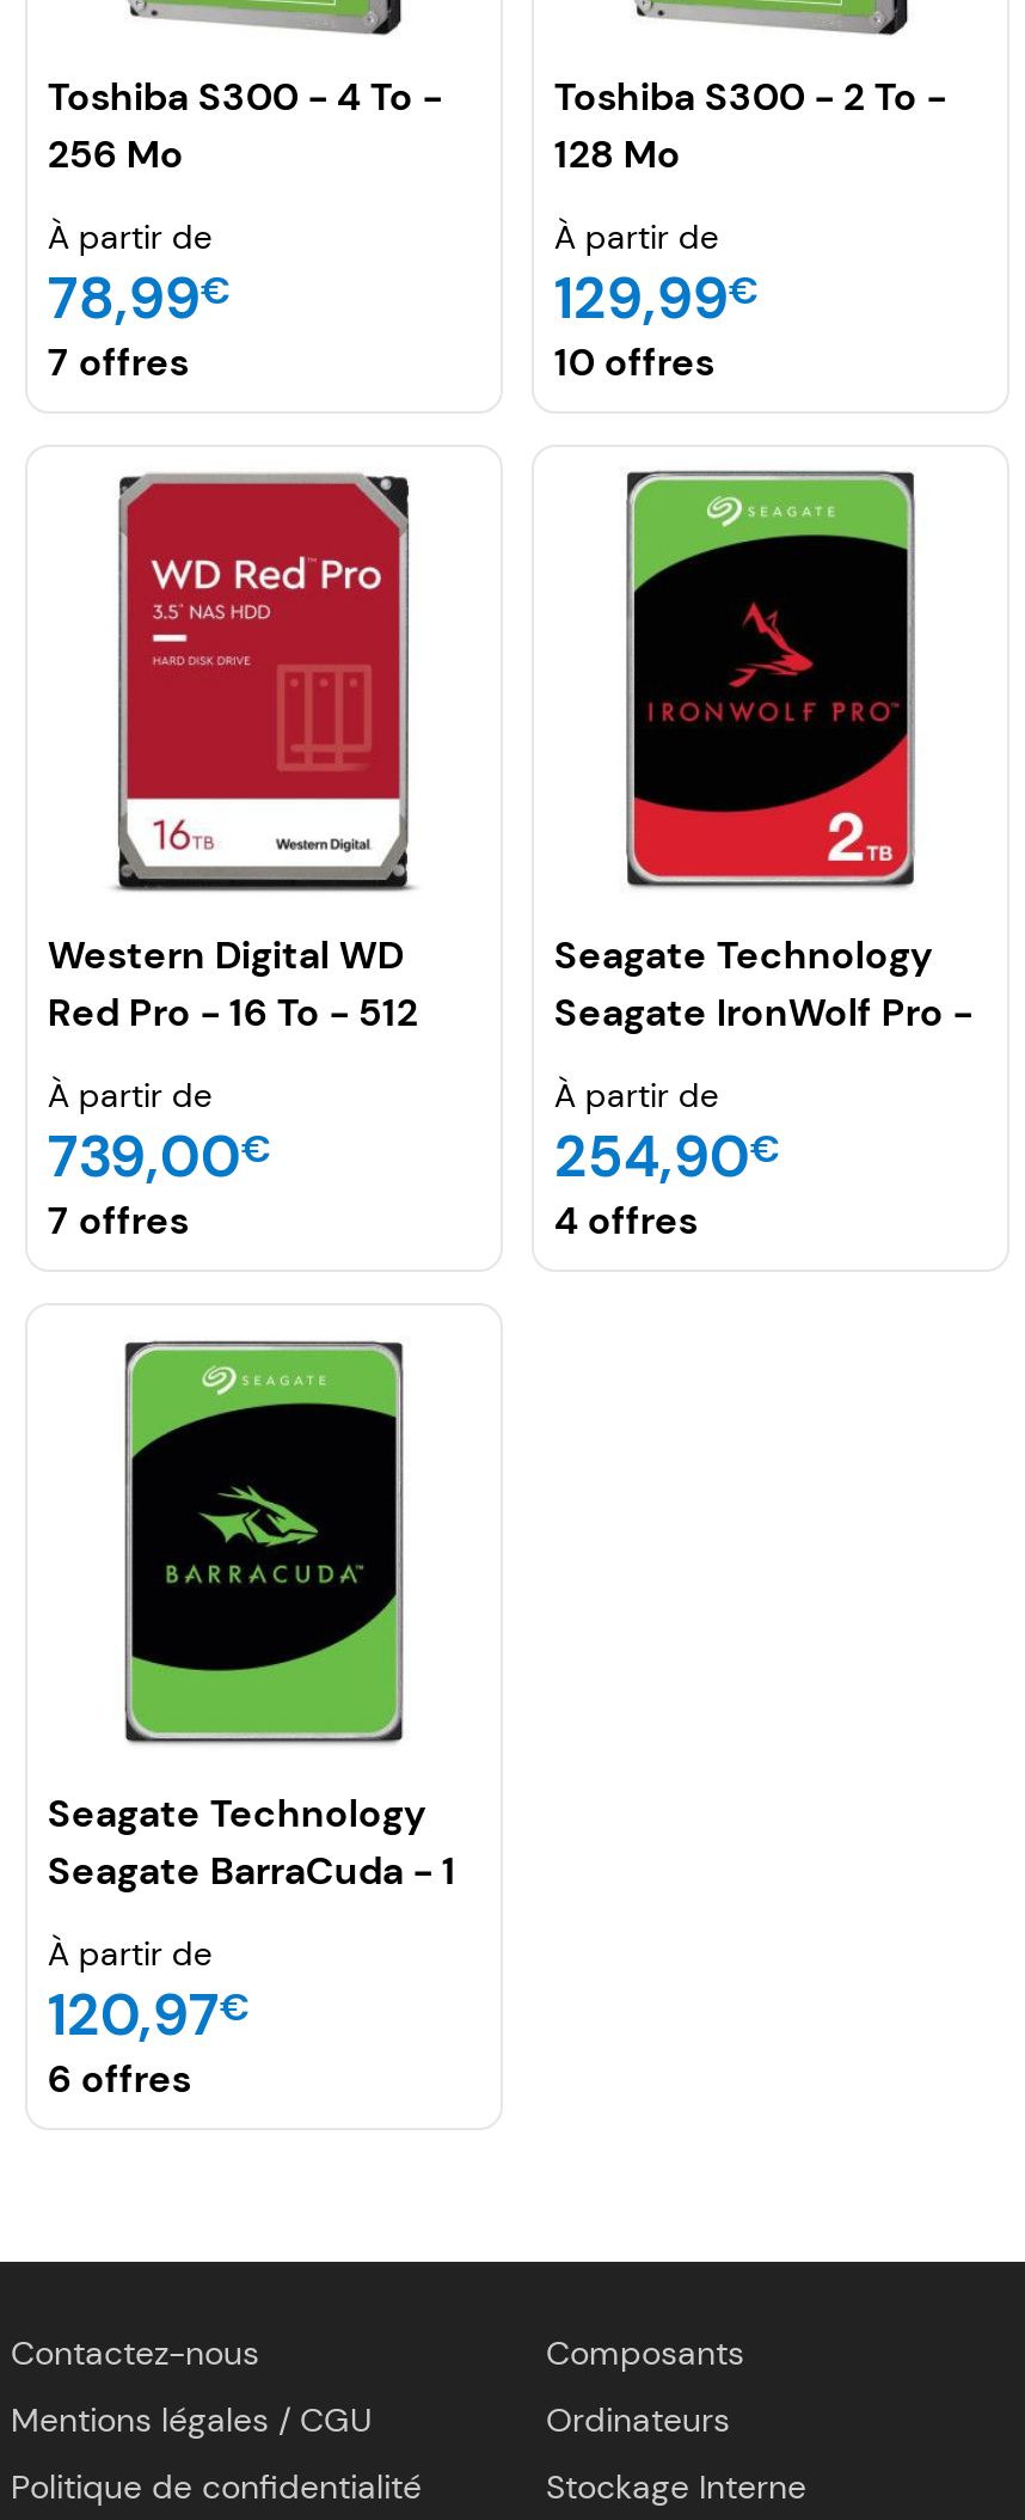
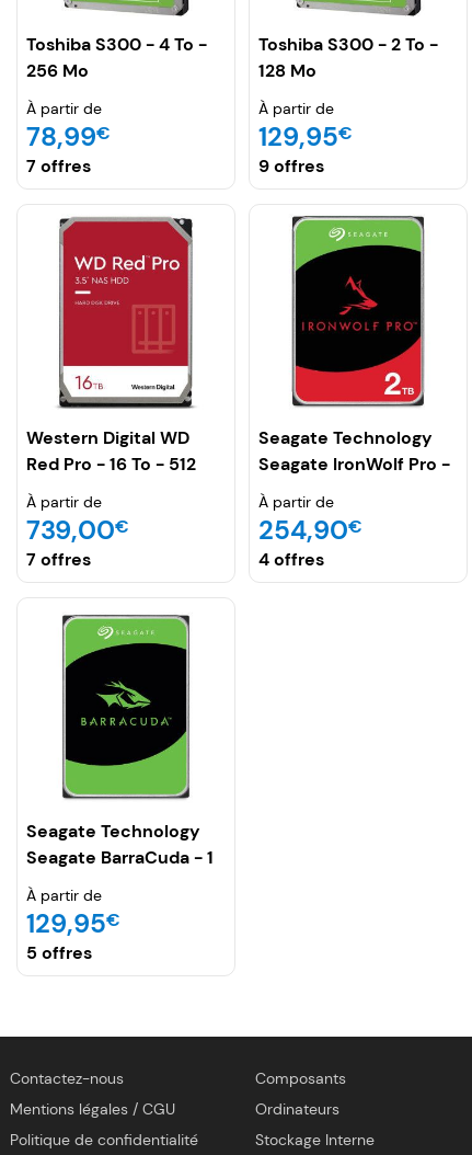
[554,262,759,336] 129,99€ -> [259,120,353,154] 129,95€
[554,338,714,389] 10 offres -> [259,155,324,178] 9 offres
[48,1978,251,2052] 120,97€ -> [27,907,121,941] 129,95€
[48,2055,191,2105] 6 offres -> [27,942,92,965] 5 offres

